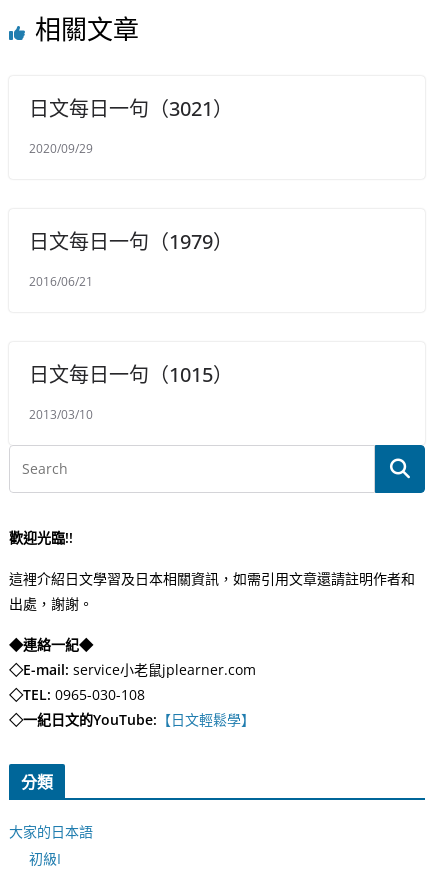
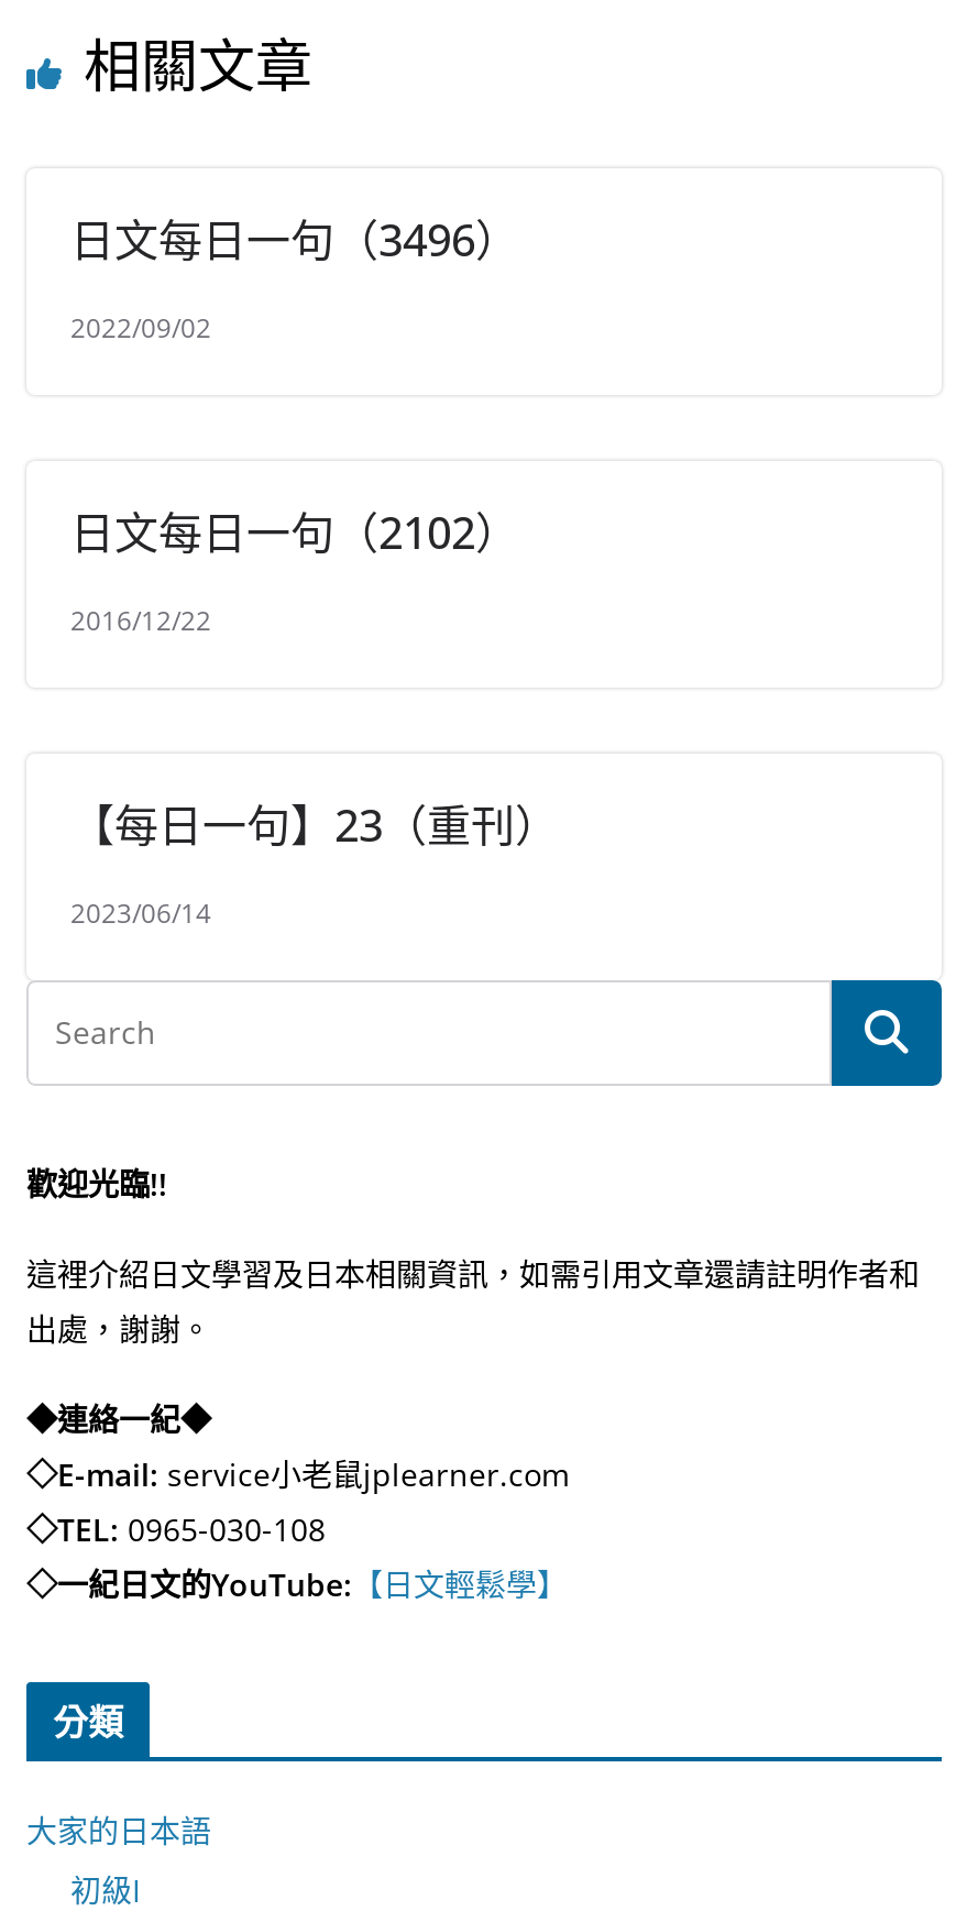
[29,95,233,122] 日文每日一句（3021） -> [70,210,519,270] 日文每日一句（3496）
[29,140,93,157] 2020/09/29 -> [70,309,211,347] 2022/09/02
[29,228,233,255] 日文每日一句（1979） -> [70,503,519,562] 日文每日一句（2102）
[29,273,93,290] 2016/06/21 -> [70,602,211,639] 2016/12/22
[29,361,233,388] 日文每日一句（1015） -> [70,795,559,855] 【每日一句】23（重刊）
[29,406,93,423] 2013/03/10 -> [70,894,211,932] 2023/06/14

